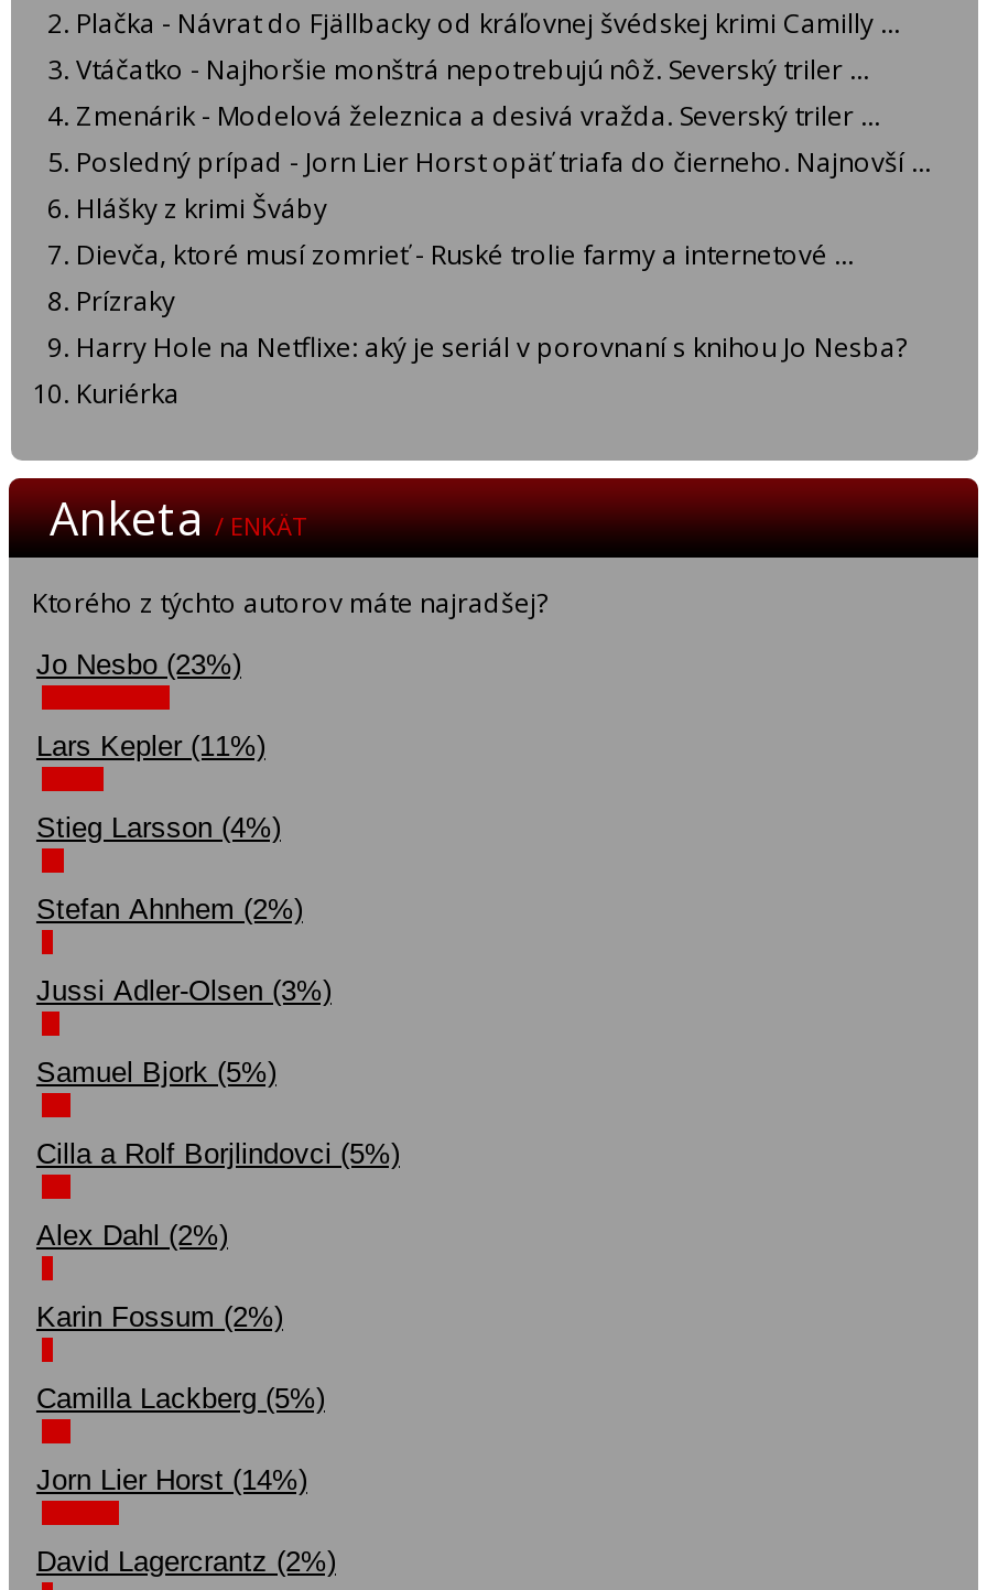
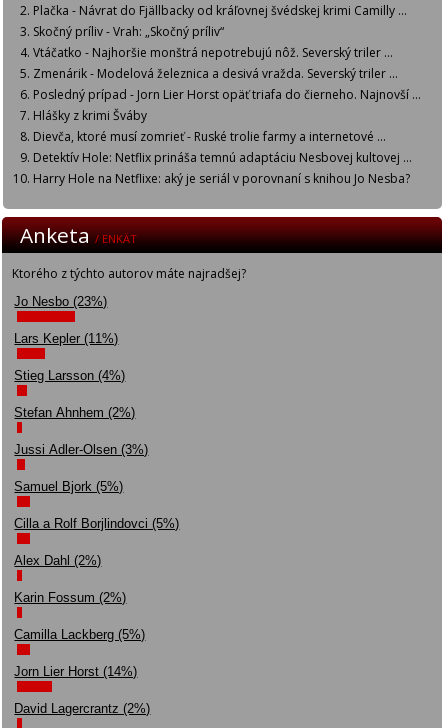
none -> [32,23,223,40] Skočný príliv - Vrah: „Skočný príliv“
moved [76,51,931,273] -> [32,44,420,145]: Vtáčatko - Najhoršie monštrá nepotrebujú nôž. Severský triler ... | Zmenárik - Modelová železnica a desivá vražda. Severský triler ... | Posledný prípad - Jorn Lier Horst opäť triafa do čierneho. Najnovší ... | Hlášky z krimi Šváby | Dievča, ktoré musí zomrieť - Ruské trolie farmy a internetové ...
[76,282,175,320] Prízraky -> [32,149,411,166] Detektív Hole: Netflix prináša temnú adaptáciu Nesbovej kultovej ...
moved [76,329,907,366] -> [32,170,409,187]: Harry Hole na Netflixe: aký je seriál v porovnaní s knihou Jo Nesba?
[76,375,180,412] Kuriérka -> none

